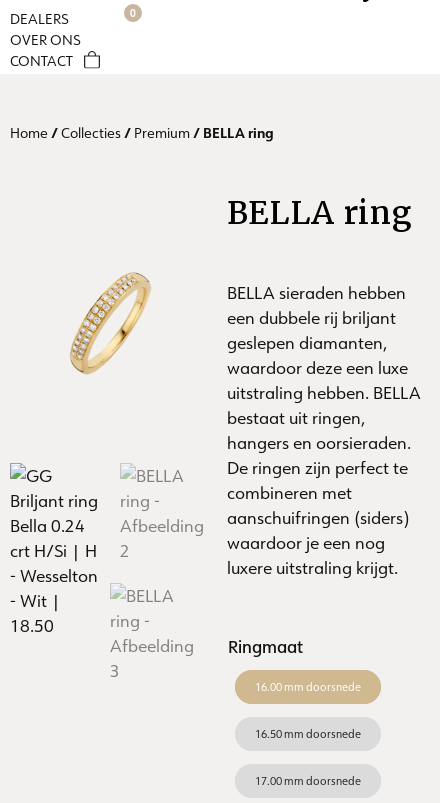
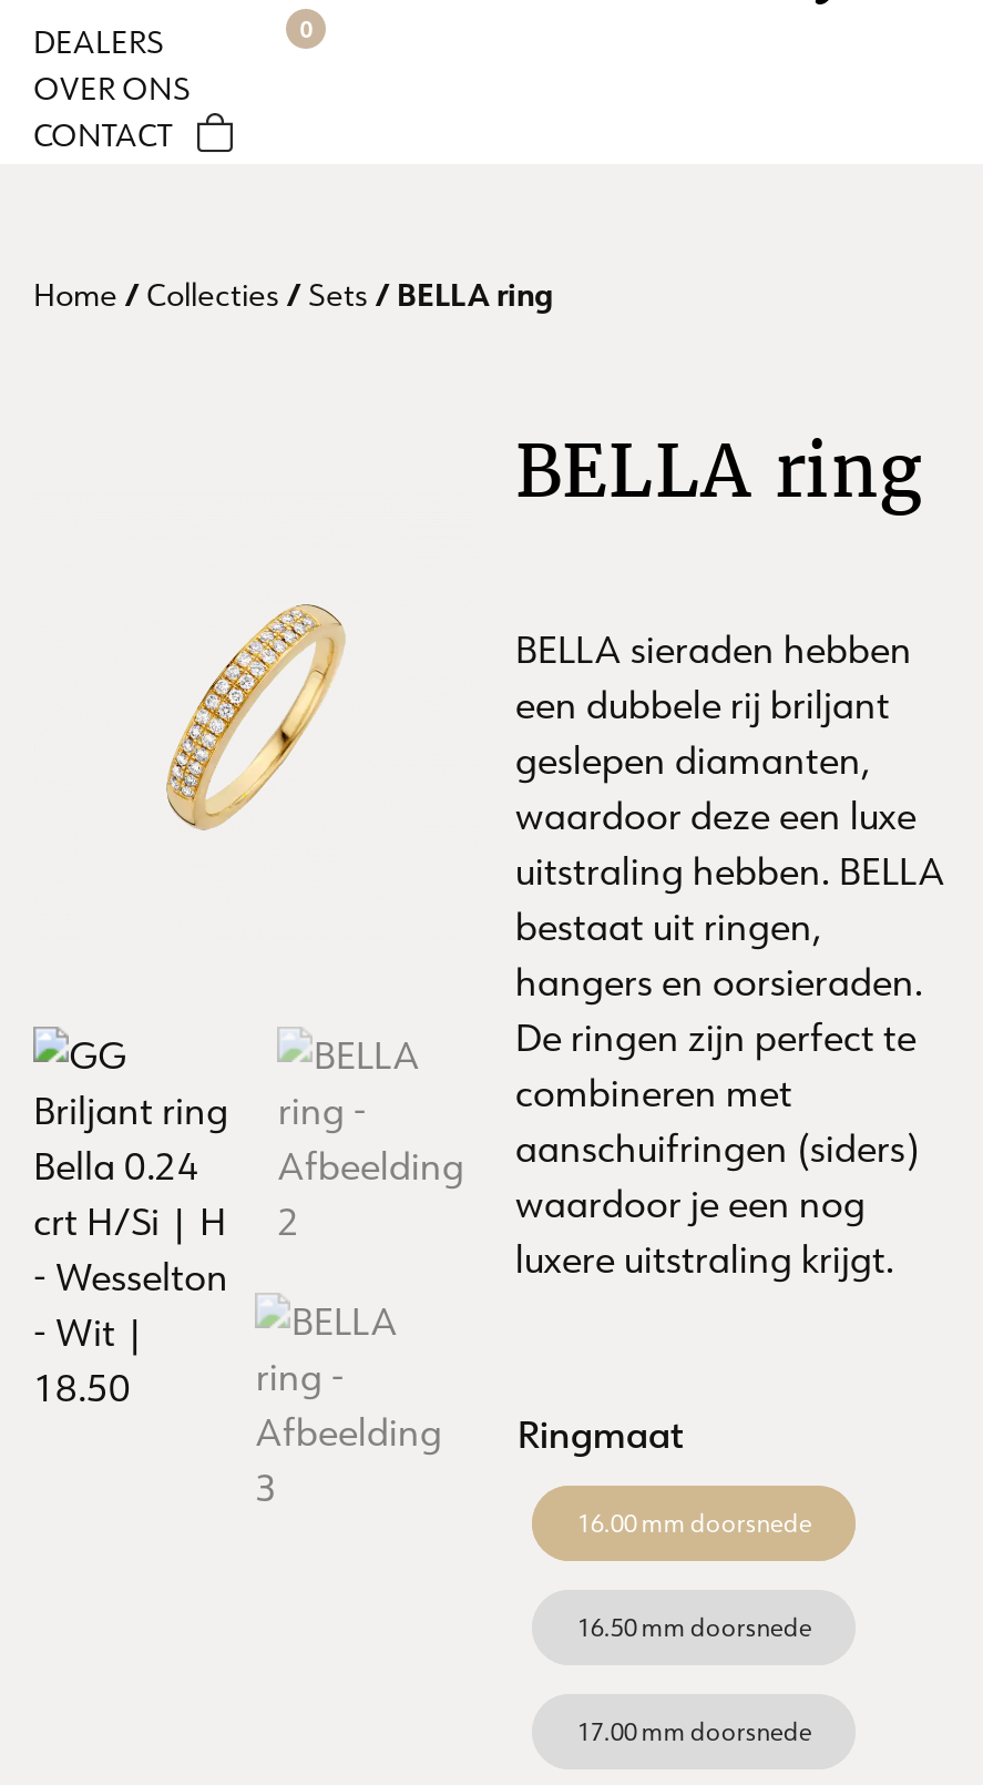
[10,123,274,142] Home / Collecties / Premium / BELLA ring -> [33,274,554,316] Home / Collecties / Sets / BELLA ring

